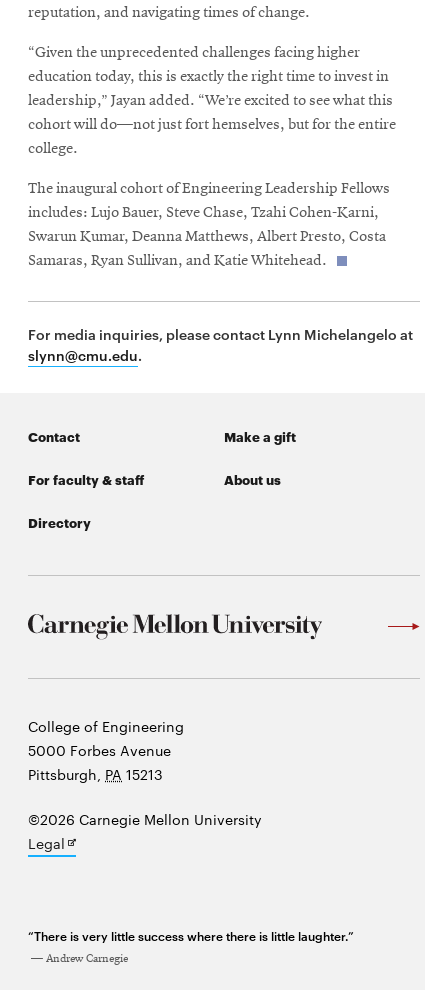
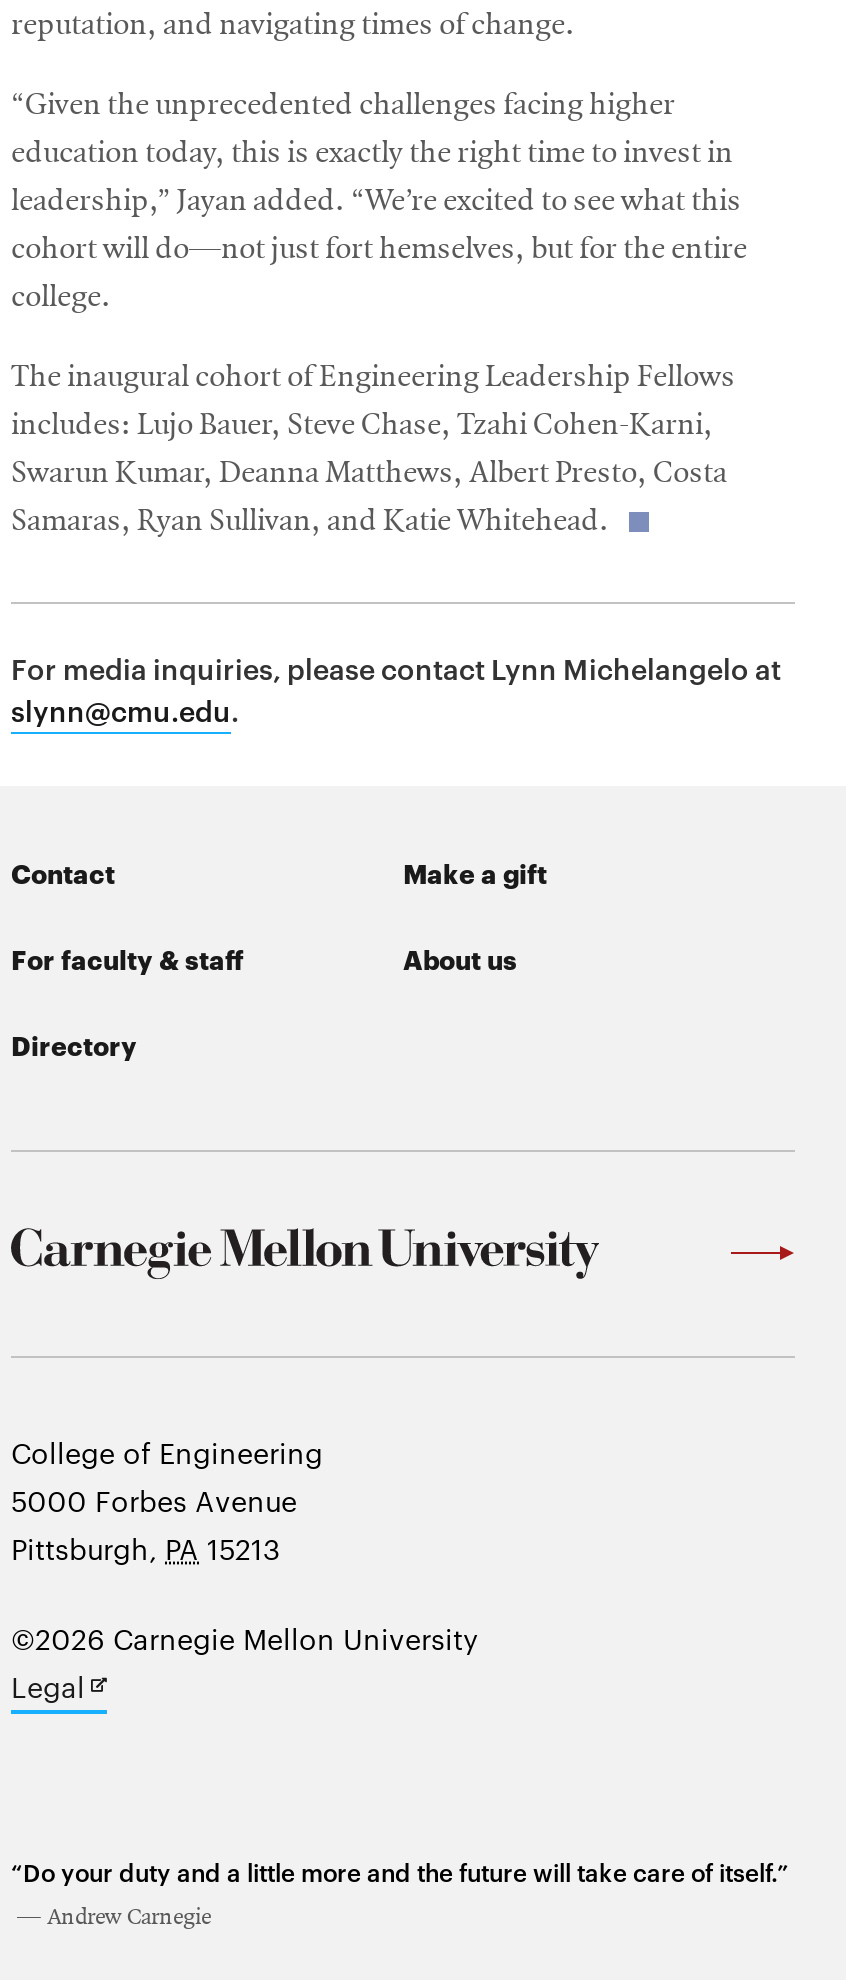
[28,926,354,944] “There is very little success where there is little laughter.” -> [11,1852,789,1888] “Do your duty and a little more and the future will take care of itself.”

